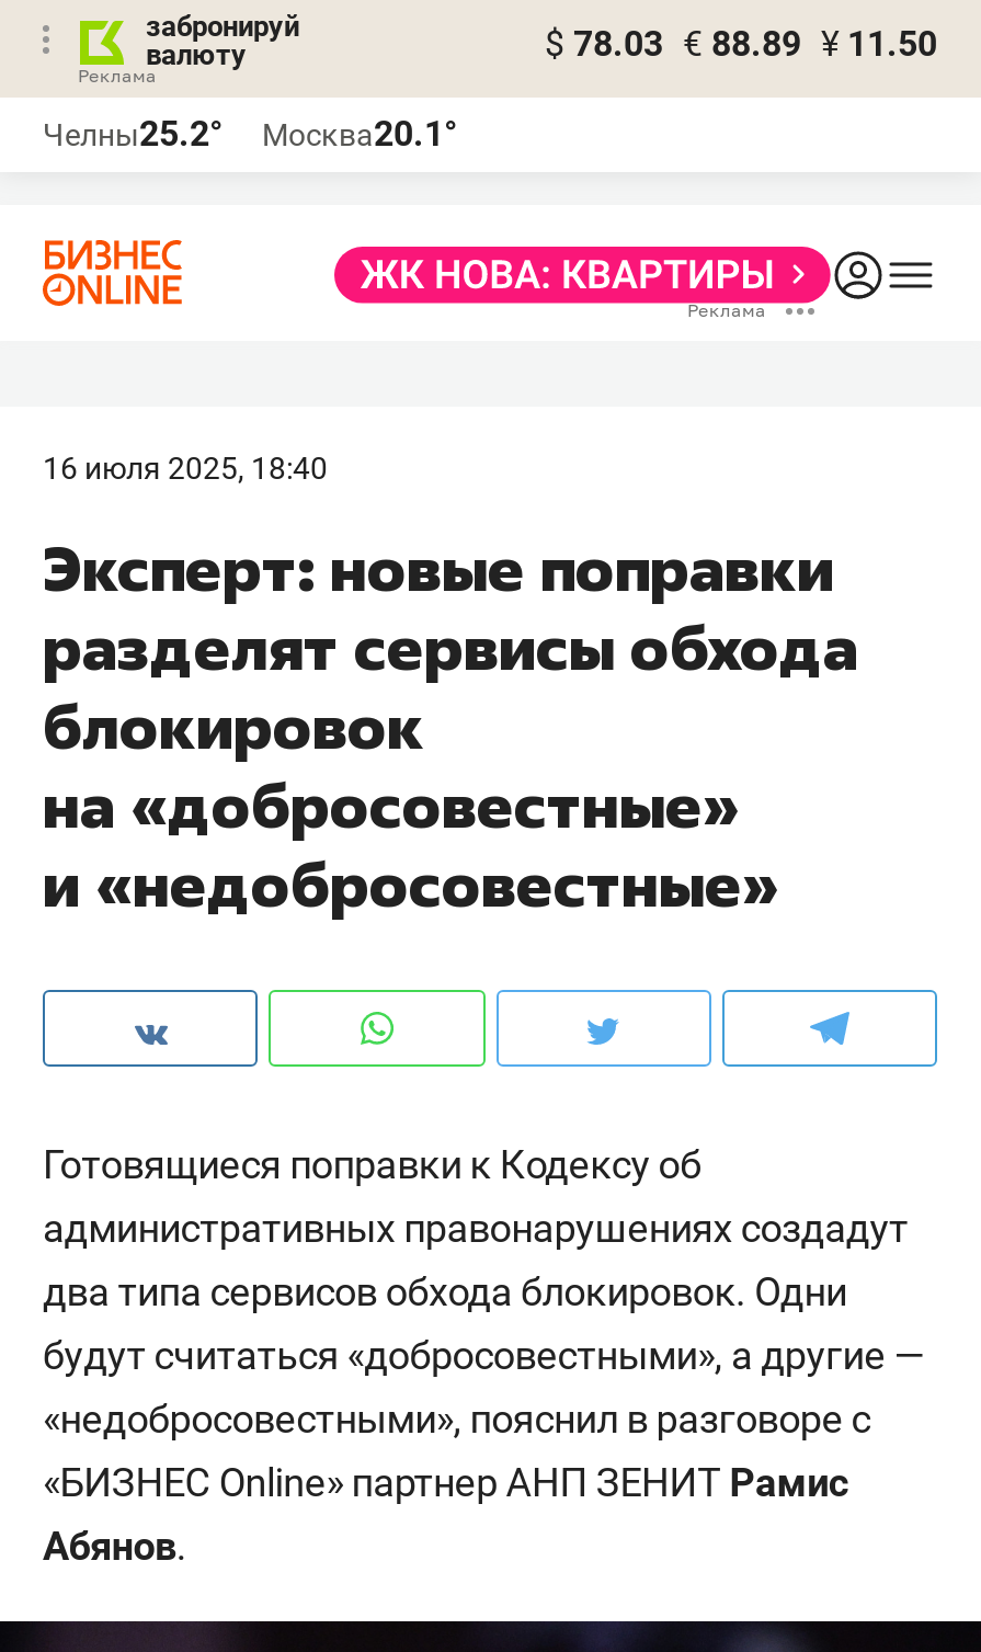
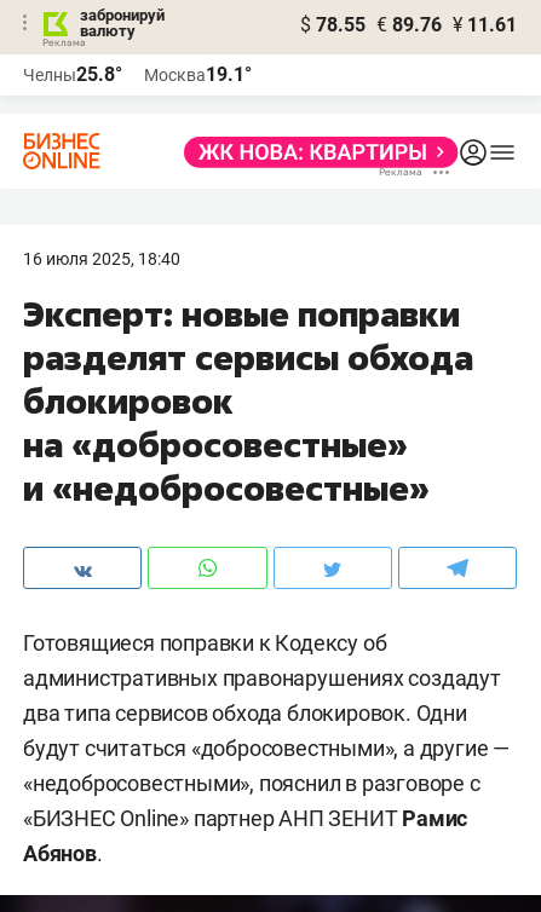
[545,23,937,65] $ 78.03 € 88.89 ¥ 11.50 -> [300,13,517,36] $ 78.55 € 89.76 ¥ 11.61
[43,113,223,155] Челны25.2° -> [23,63,122,86] Челны25.8°
[262,113,457,155] Москва20.1° -> [144,63,252,86] Москва19.1°

